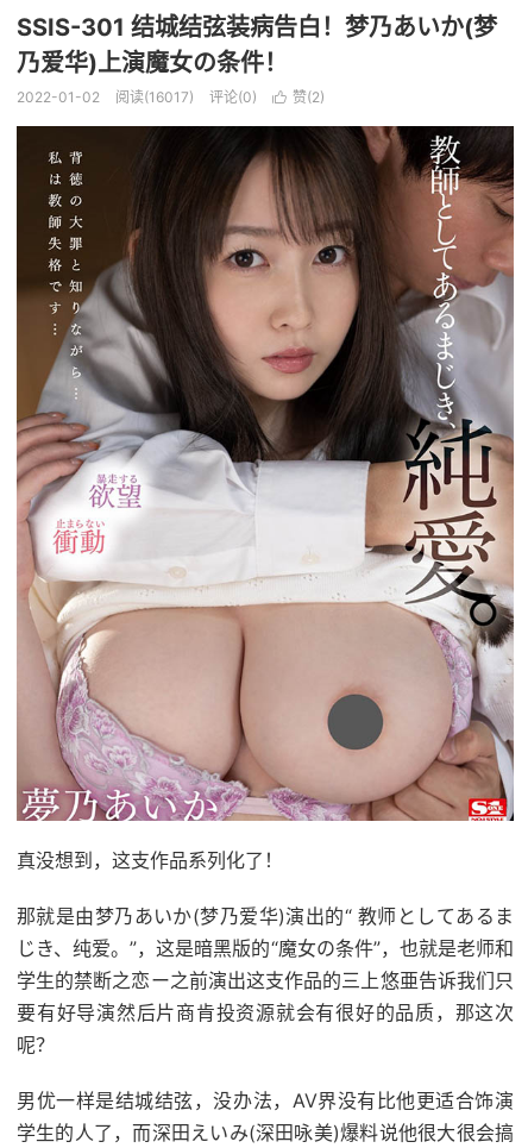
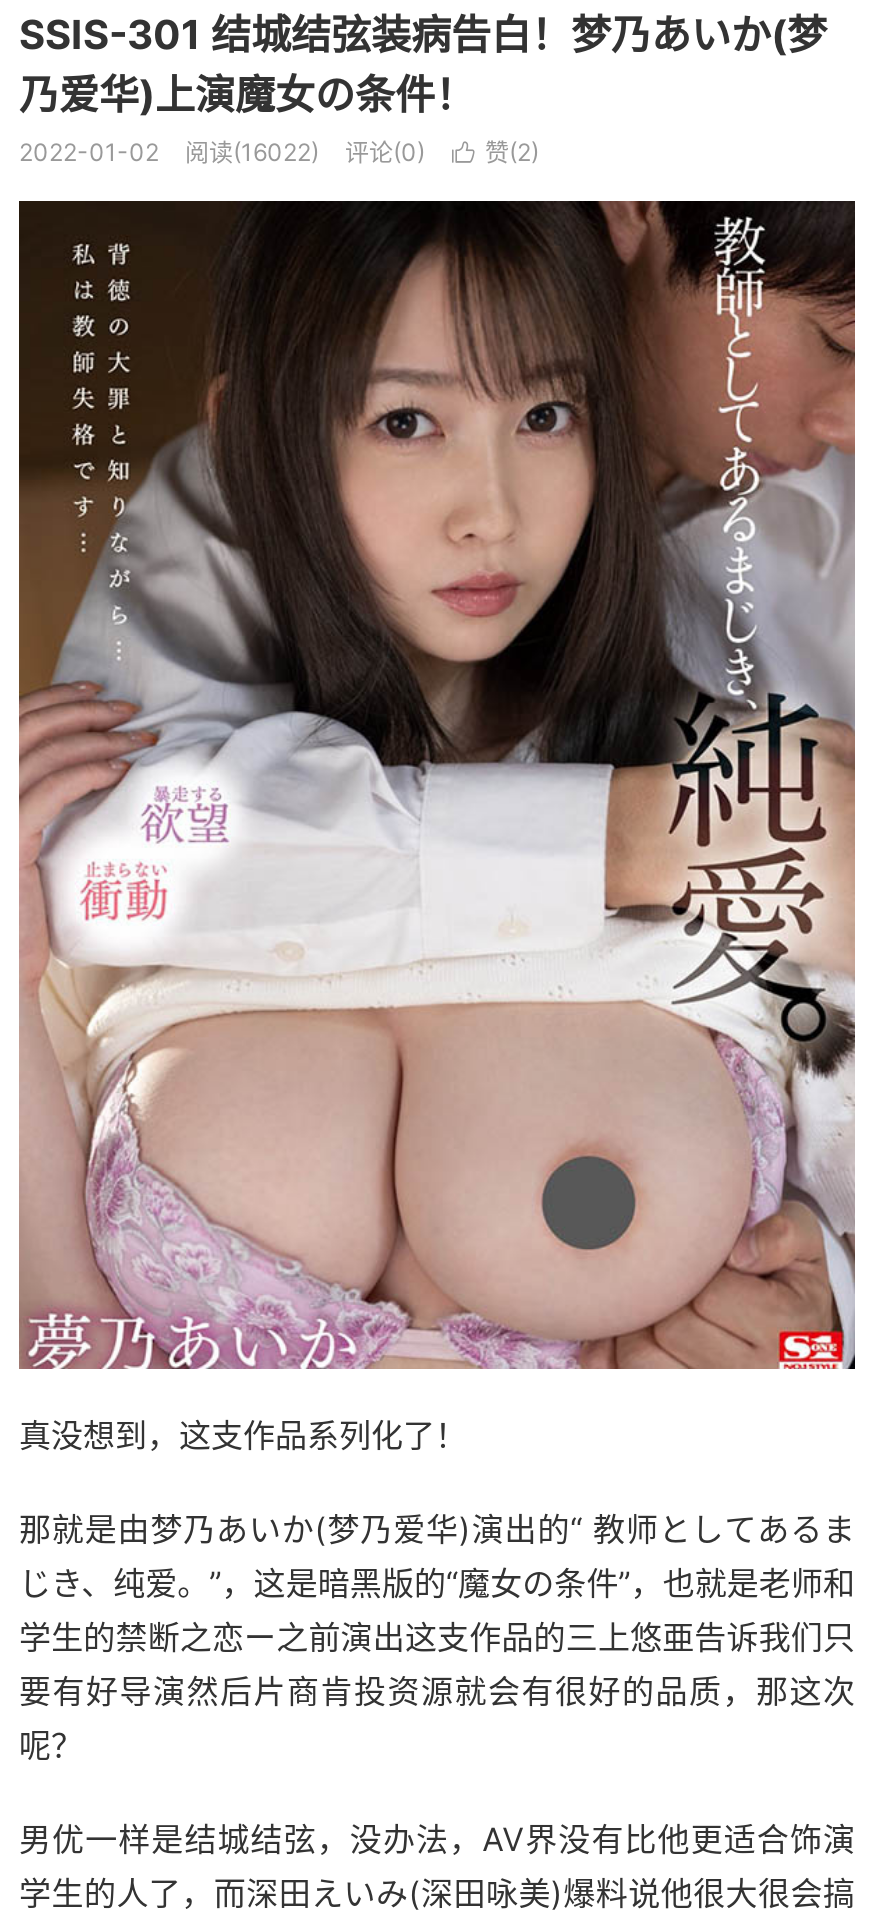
[115,88,194,106] 阅读(16017) -> [185,137,319,167] 阅读(16022)

